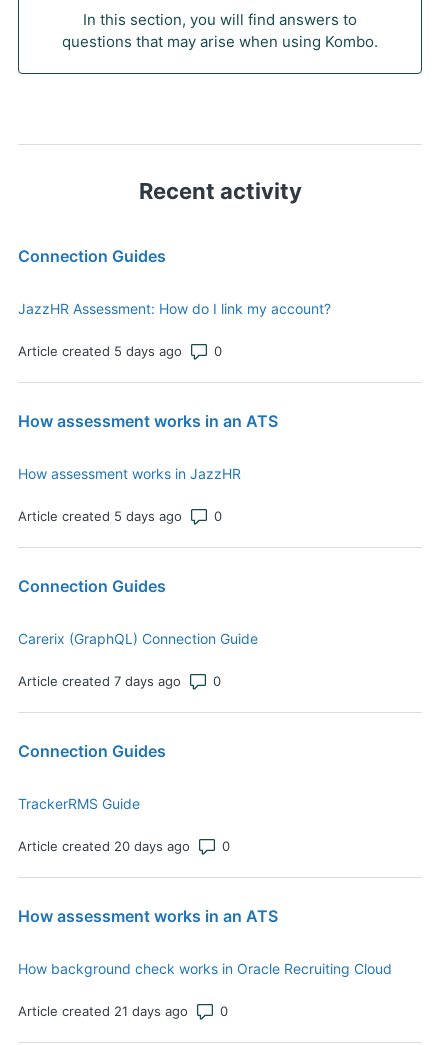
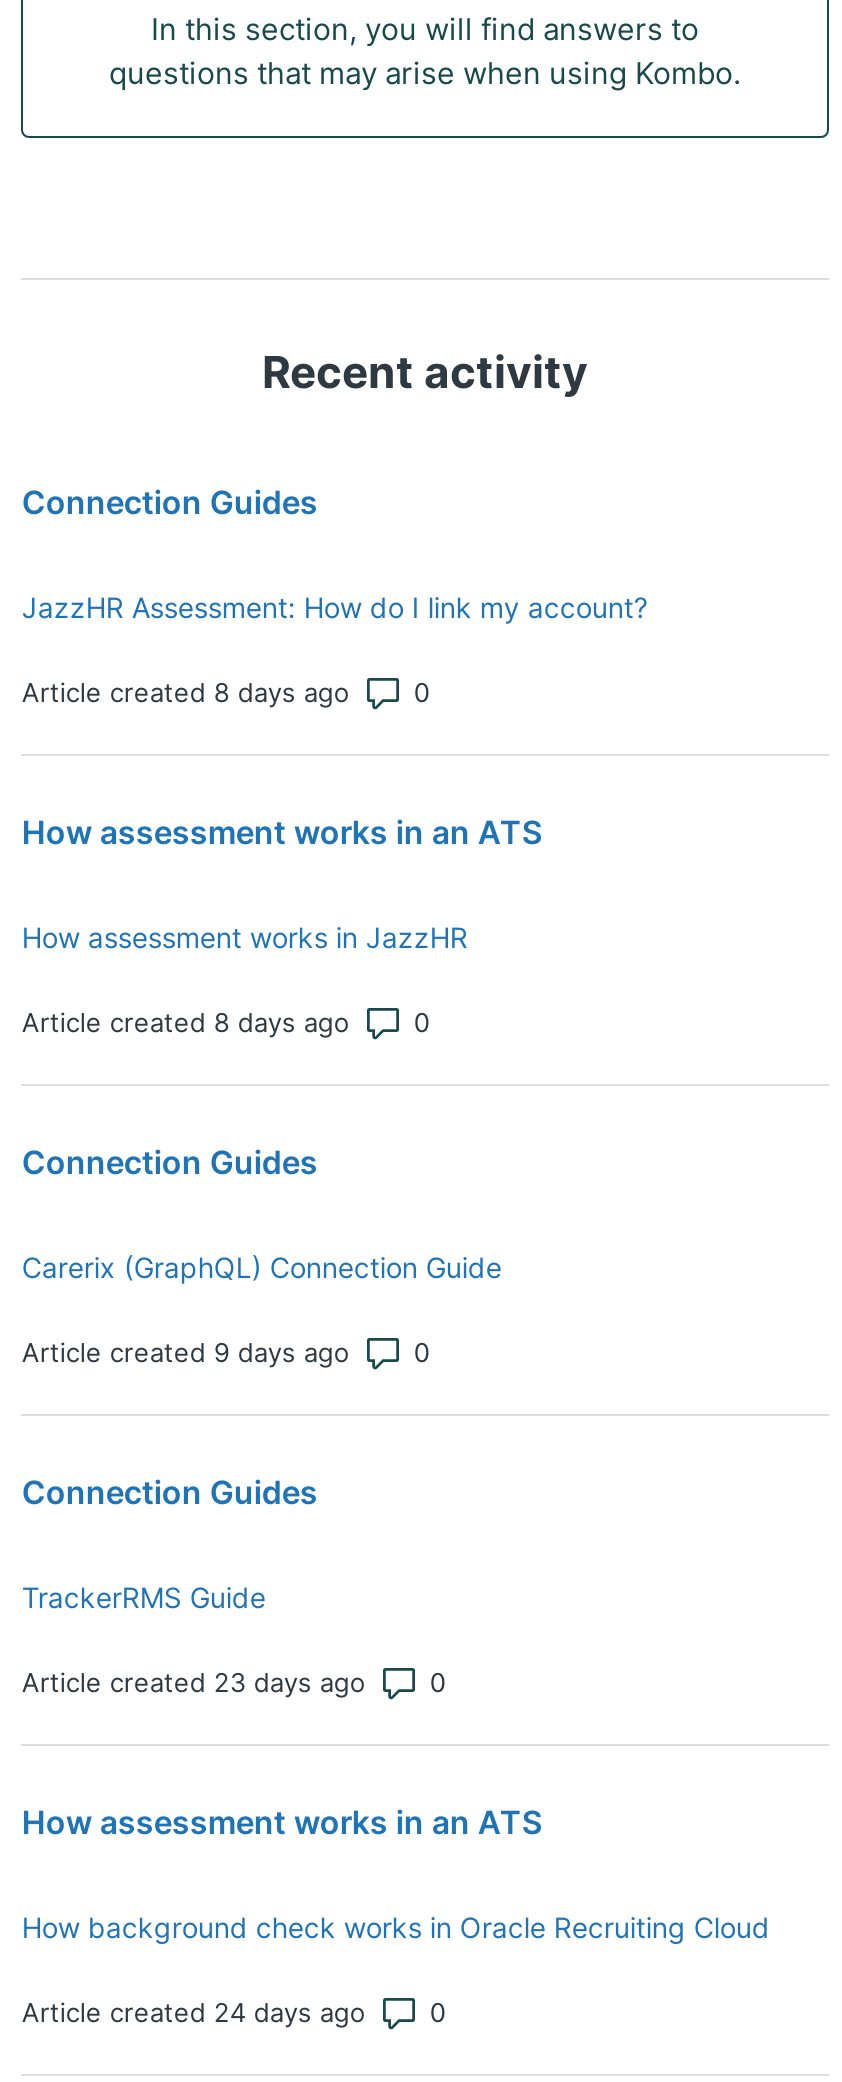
[18,343,182,359] Article created 5 days ago -> [22,676,350,708] Article created 8 days ago
[18,508,182,524] Article created 5 days ago -> [22,1006,350,1038] Article created 8 days ago
[18,673,181,689] Article created 7 days ago -> [22,1336,350,1368] Article created 9 days ago
[18,838,190,854] Article created 20 days ago -> [22,1666,366,1698] Article created 23 days ago
[18,1003,188,1019] Article created 21 days ago -> [22,1996,366,2028] Article created 24 days ago

